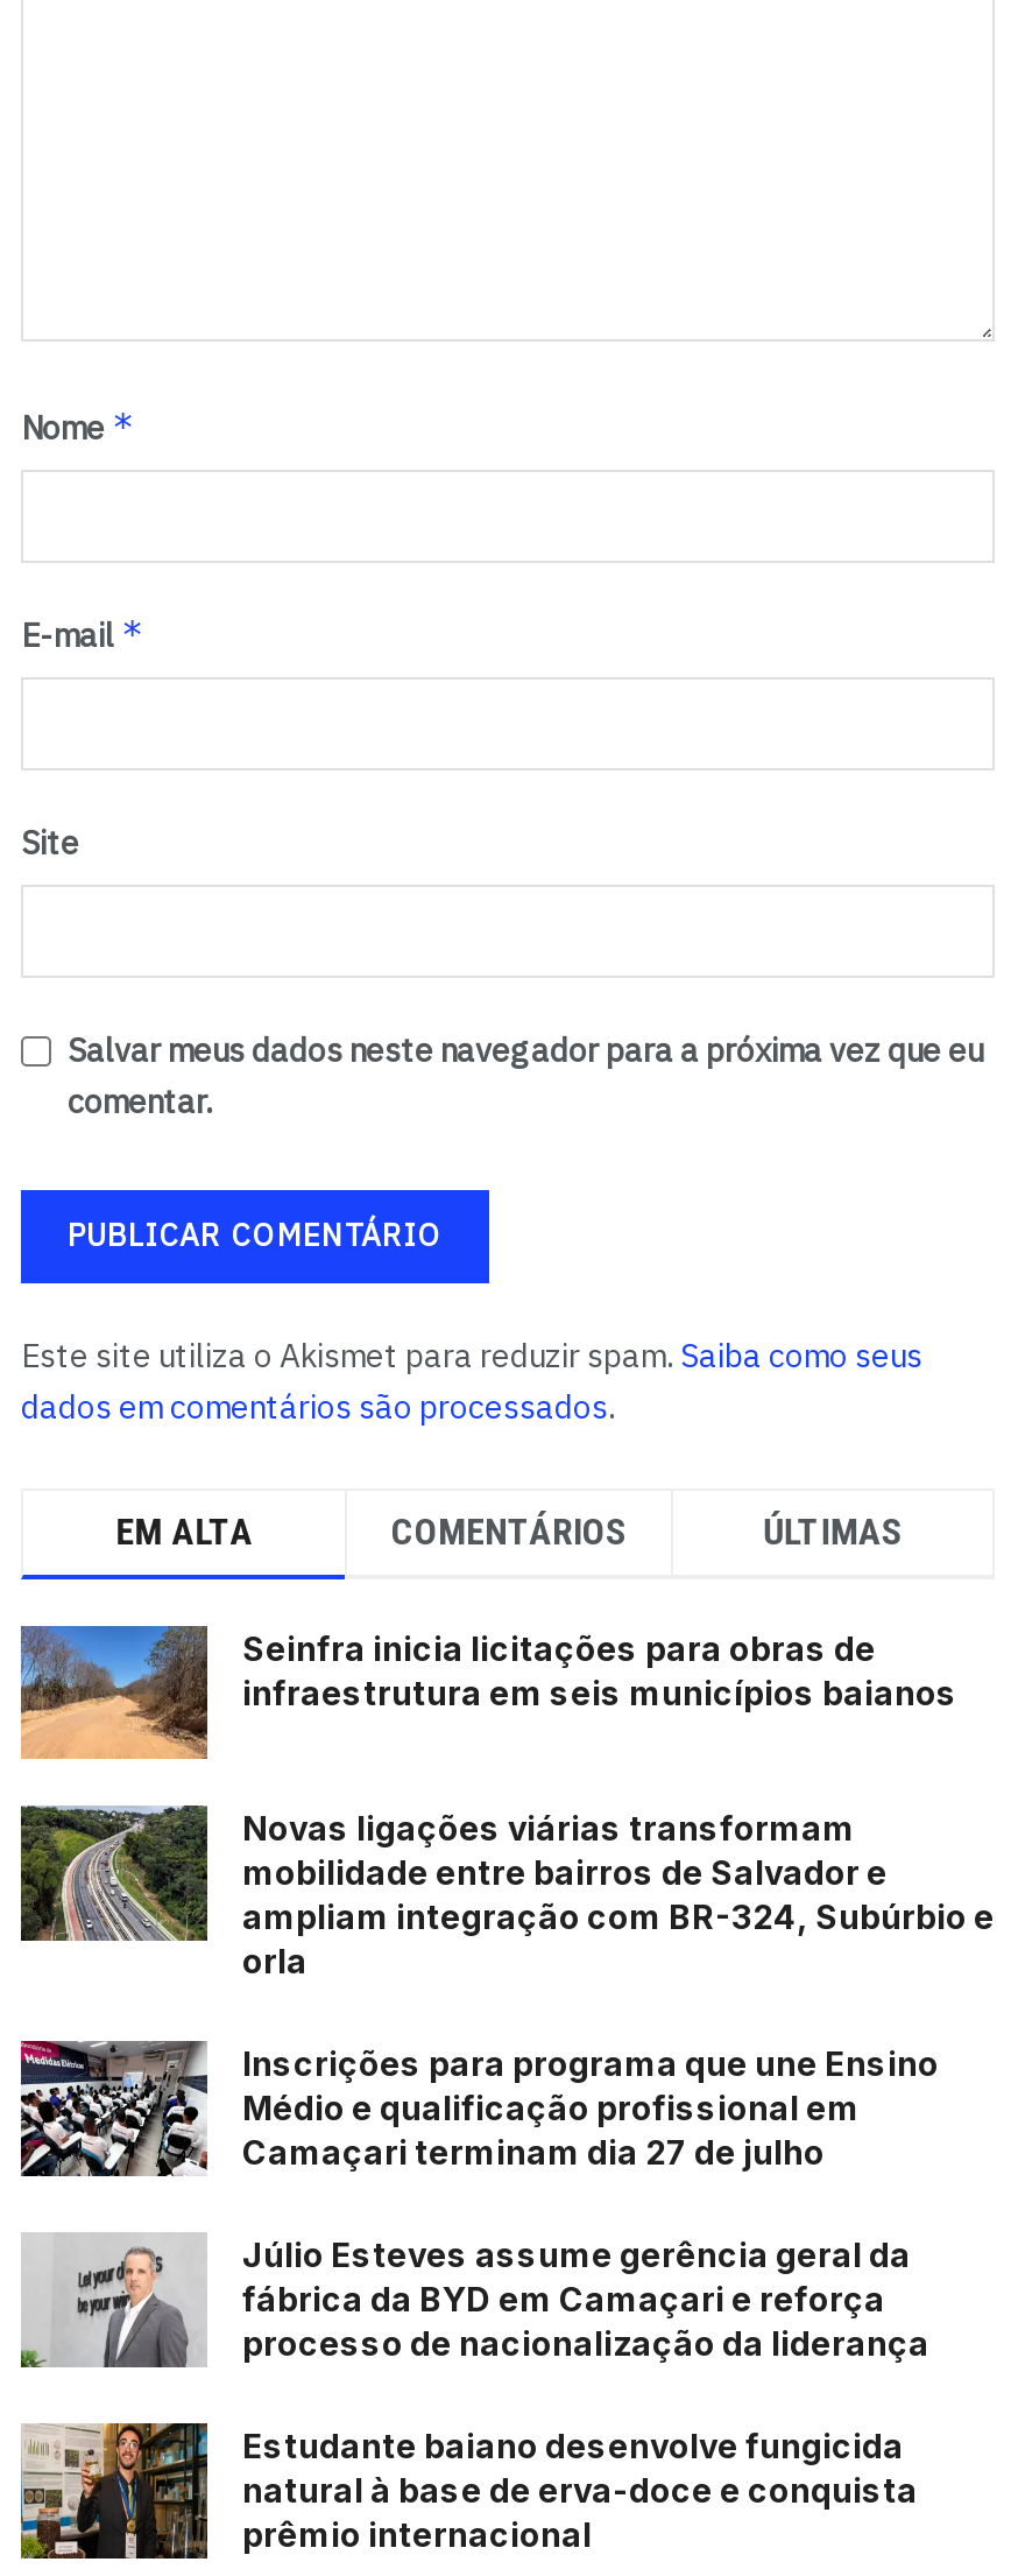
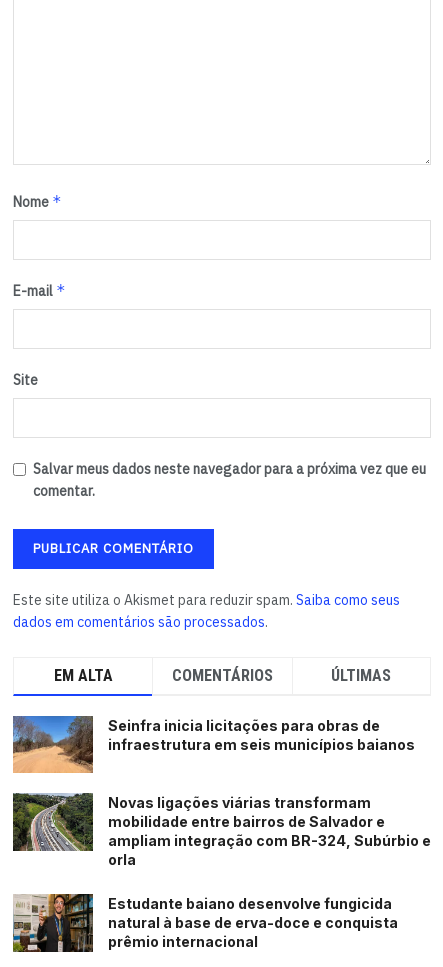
moved [16,404,995,1981] -> [11,192,431,868]: [image] | Nome * | E-mail * | ... | ampliam integração com BR-324, Subúrbio e | orla
[19,2039,939,2364] [image] | Inscrições para programa que une Ensino | Médio e qualificação profissional em | Camaçari terminam dia 27 de julho | Júlio Esteves assume gerência geral da | fábrica da BYD em Camaçari e reforça | processo de nacionalização da liderança -> none
[19,2232,207,2370] [image] -> none

